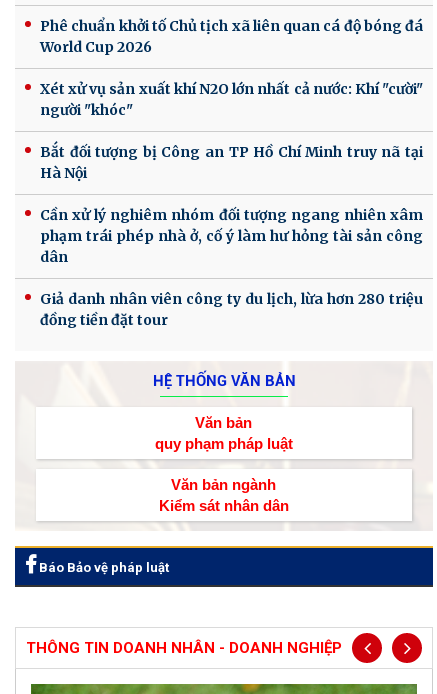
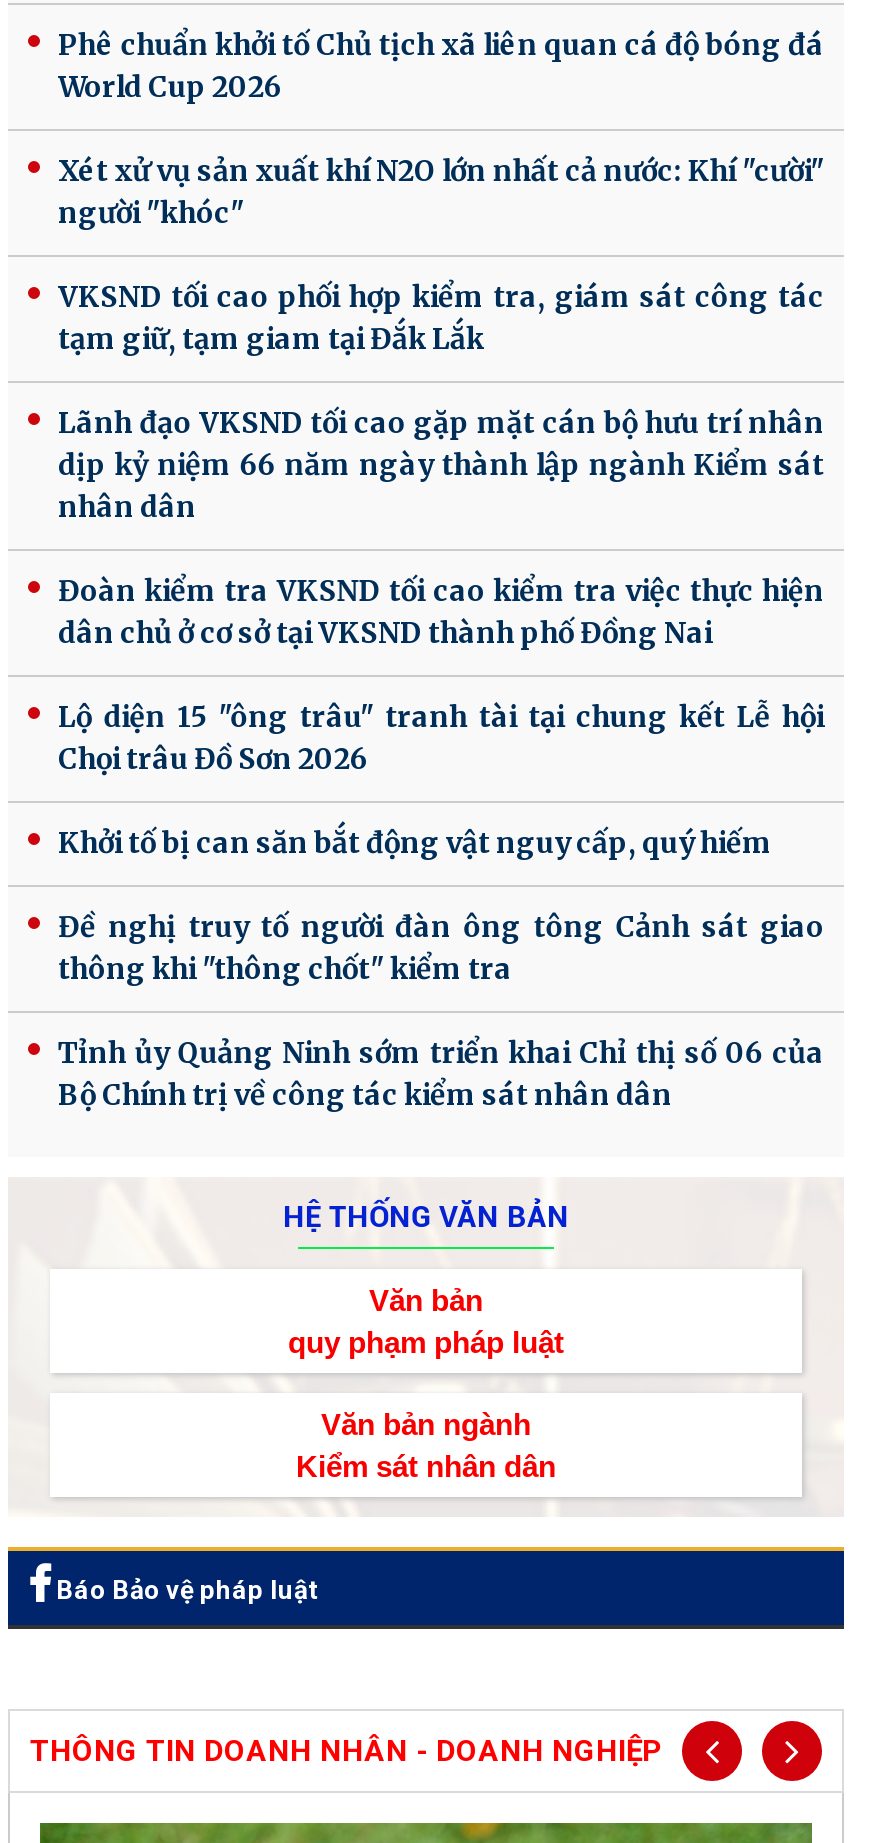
[40,143,423,329] Bắt đối tượng bị Công an TP Hồ Chí Minh truy nã tại | Hà Nội | Cần xử lý nghiêm nhóm đối tượng ngang nhiên xâm | phạm trái phép nhà ở, cố ý làm hư hỏng tài sản công | dân | Giả danh nhân viên công ty du lịch, lừa hơn 280 triệu | đồng tiền đặt tour -> [58,280,824,1114] VKSND tối cao phối hợp kiểm tra, giám sát công tác | tạm giữ, tạm giam tại Đắk Lắk | Lãnh đạo VKSND tối cao gặp mặt cán bộ hưu trí nhân | dịp kỷ niệm 66 năm ngày thành lập ngành Kiểm sát | nhân dân | Đoàn kiểm tra VKSND tối cao kiểm tra việc thực hiện | dân chủ ở cơ sở tại VKSND thành phố Đồng Nai | Lộ diện 15 "ông trâu" tranh tài tại chung kết Lễ hội | Chọi trâu Đồ Sơn 2026 | Khởi tố bị can săn bắt động vật nguy cấp, quý hiếm | Đề nghị truy tố người đàn ông tông Cảnh sát giao | thông khi "thông chốt" kiểm tra | Tỉnh ủy Quảng Ninh sớm triển khai Chỉ thị số 06 của | Bộ Chính trị về công tác kiểm sát nhân dân

